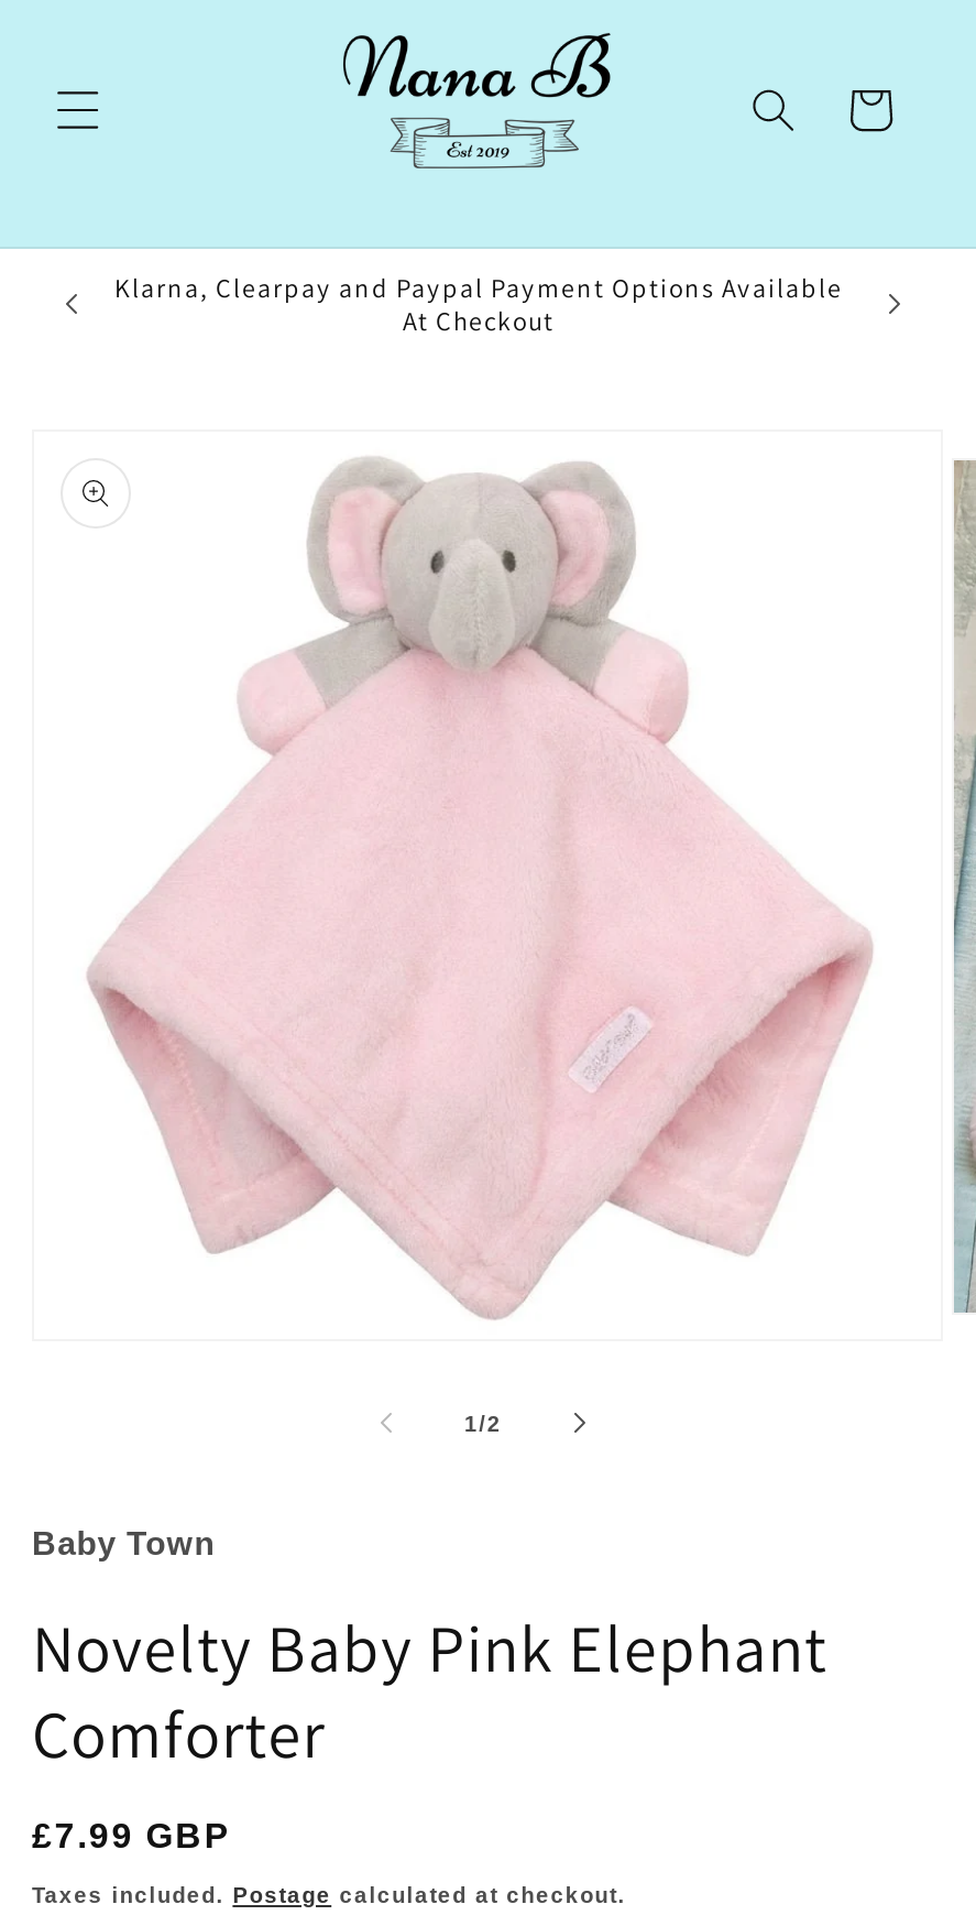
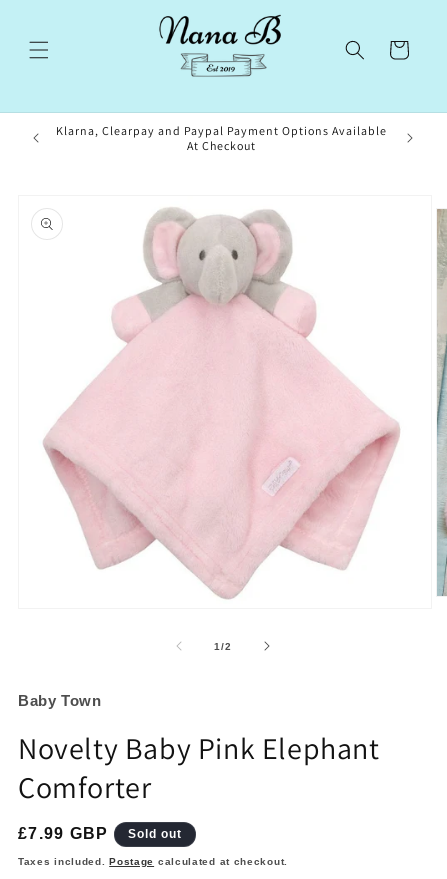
none -> [128,827,182,841] Sold out

